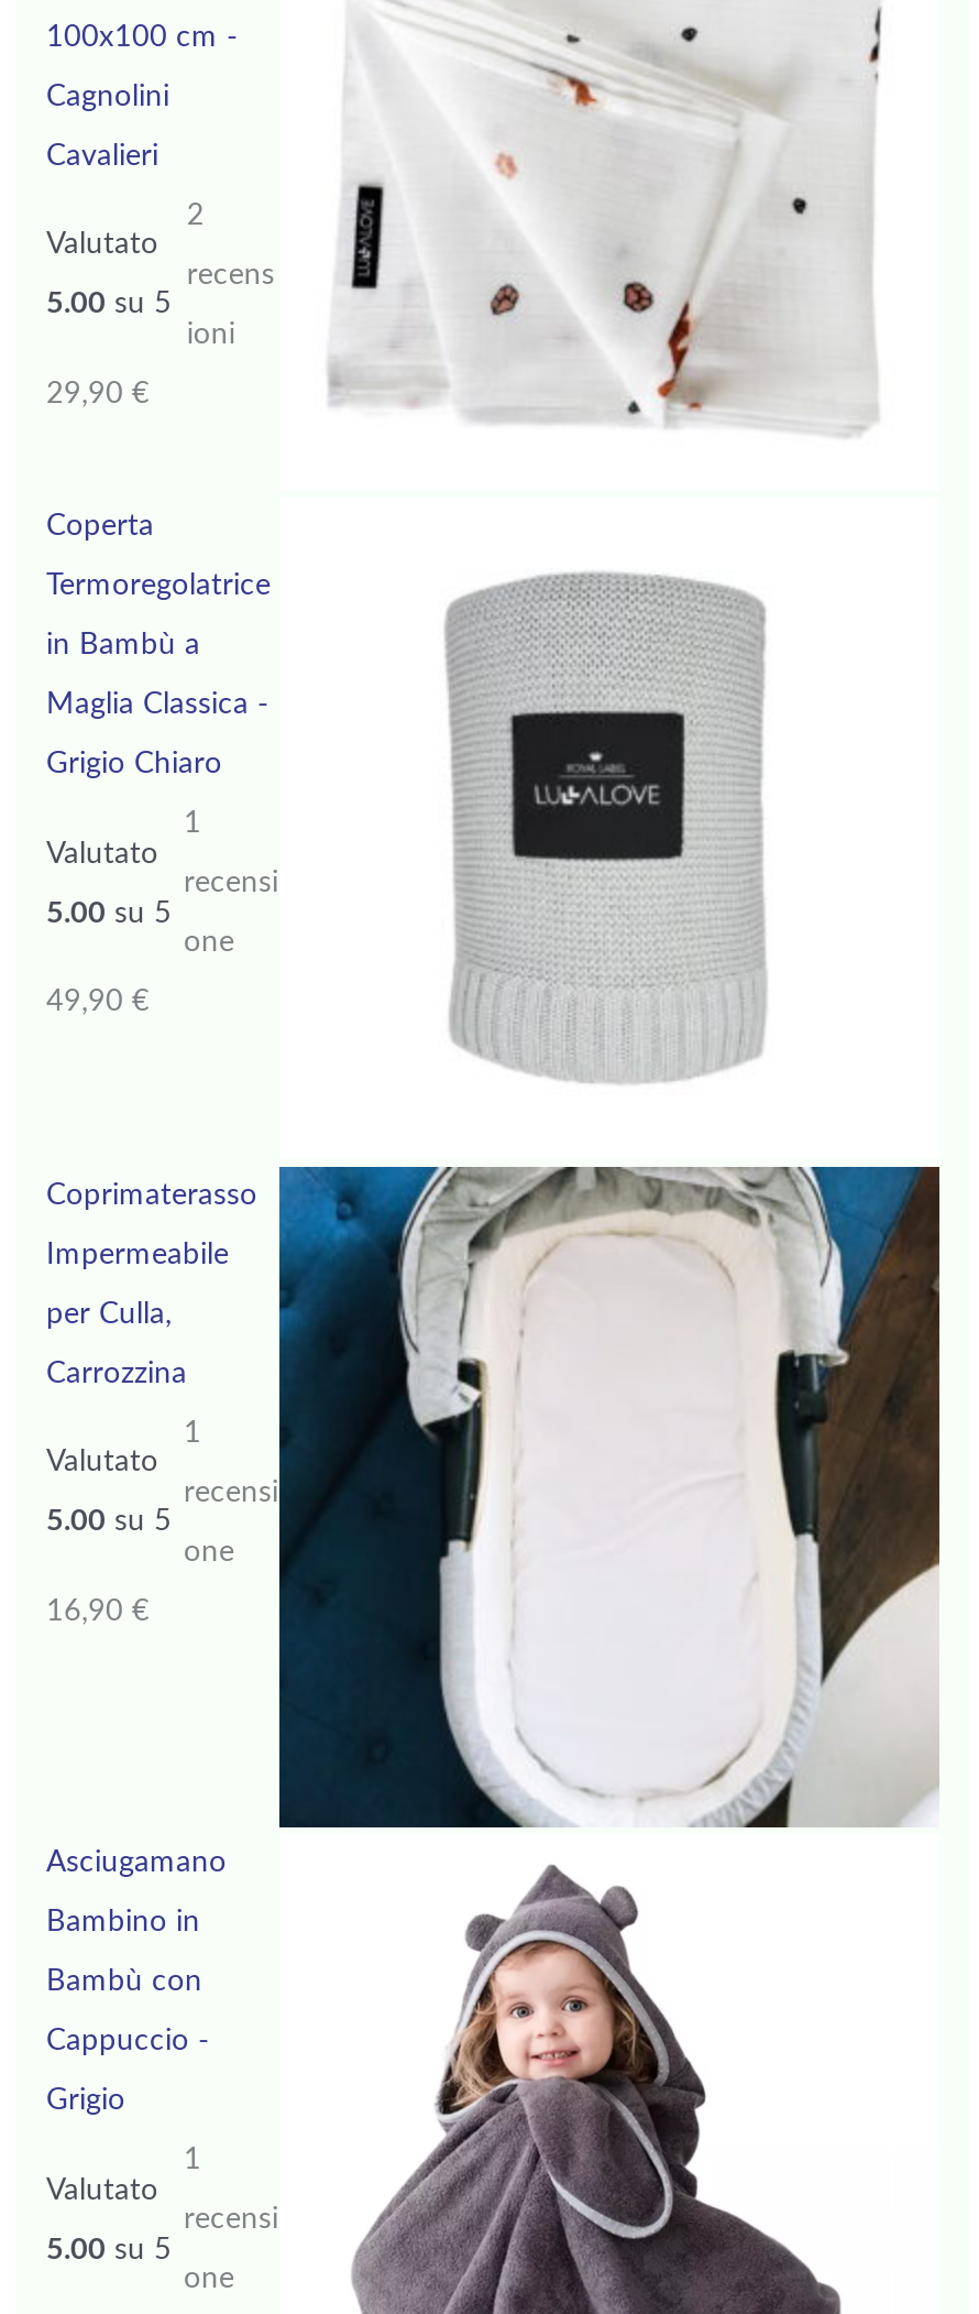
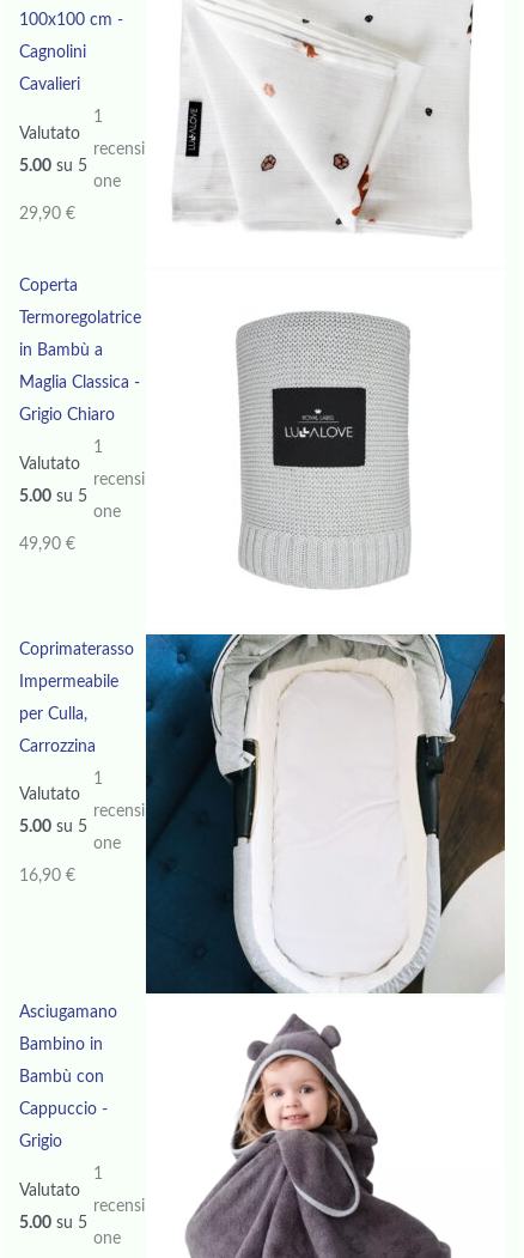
[187,200,204,231] 2 -> [94,109,103,126] 1
[187,260,275,291] recens -> [94,141,145,158] recensi
[187,319,235,350] ioni -> [94,174,121,190] one

